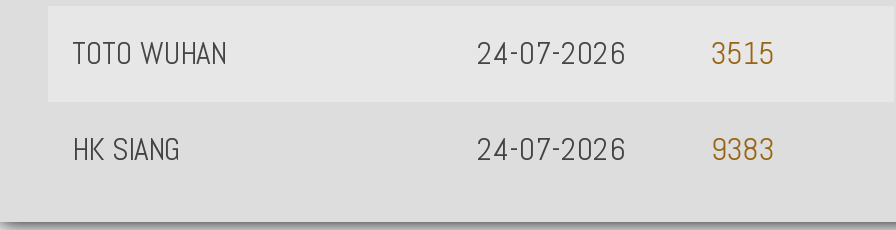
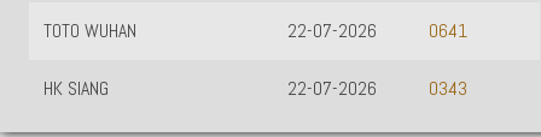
[477,34,625,74] 24-07-2026 -> [288,19,377,43] 22-07-2026
[711,35,775,75] 3515 -> [429,20,468,44] 0641
[477,130,625,170] 24-07-2026 -> [288,77,377,101] 22-07-2026
[711,131,775,171] 9383 -> [429,78,468,102] 0343

